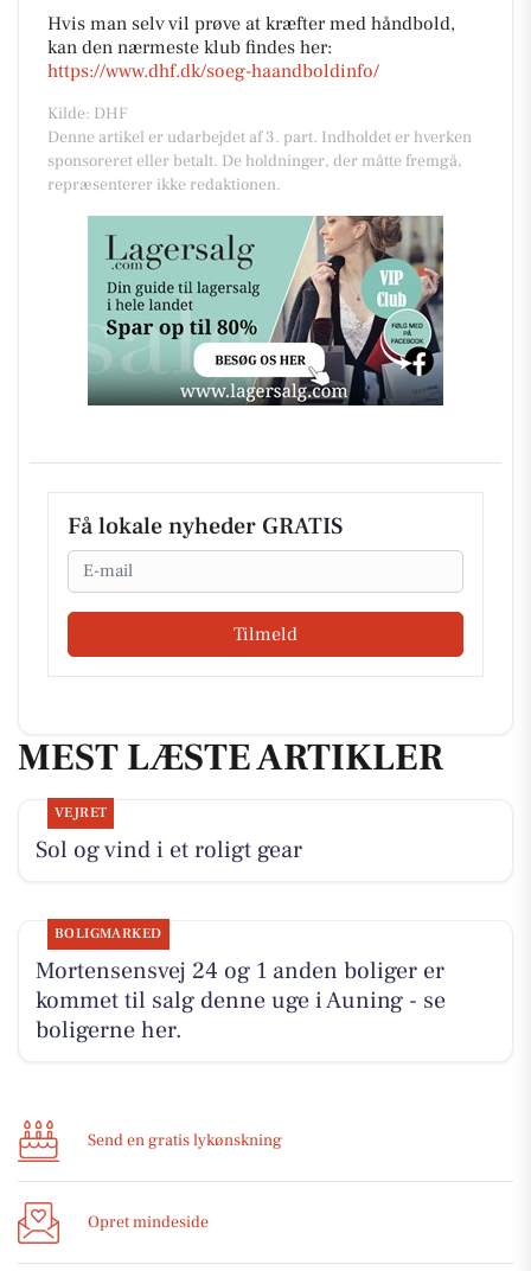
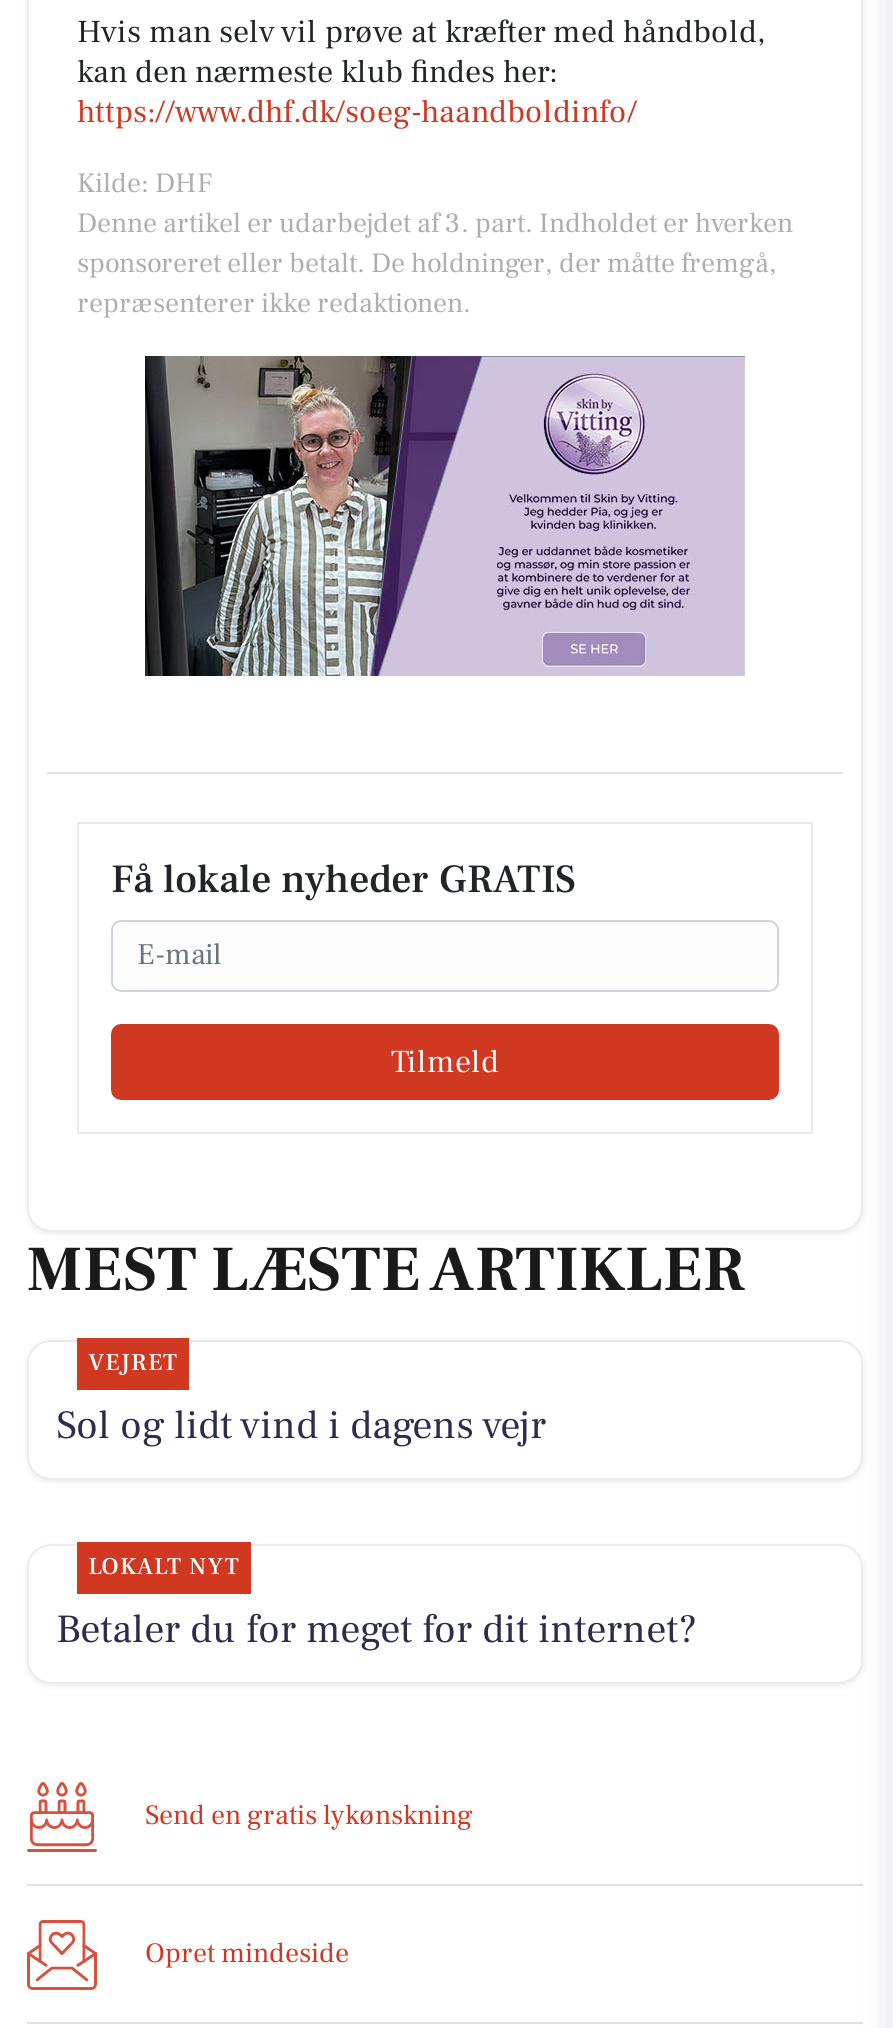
[87,215,444,407] [image] -> [143,354,745,676] [image]
[35,834,302,865] Sol og vind i et roligt gear -> [56,1399,546,1451] Sol og lidt vind i dagens vejr
[35,925,445,1045] BOLIGMARKED | Mortensensvej 24 og 1 anden boliger er | kommet til salg denne uge i Auning - se | boligerne her. -> [56,1552,696,1656] LOKALT NYT | Betaler du for meget for dit internet?

